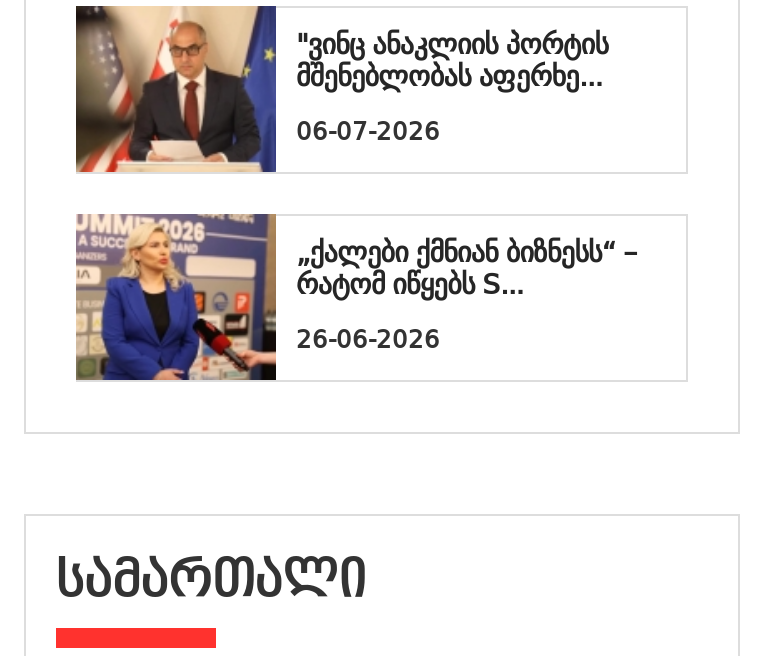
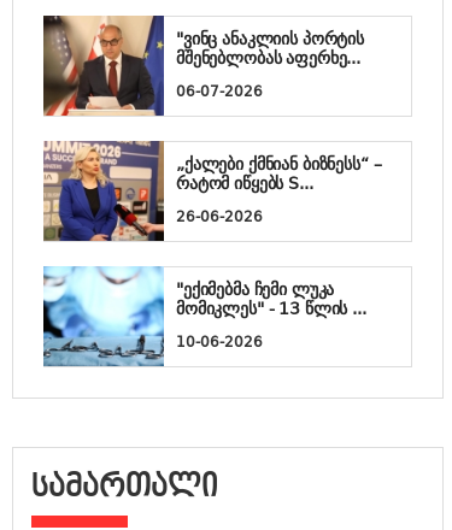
none -> [42,266,366,367] [image] | "ექიმებმა ჩემი ლუკა | მომიკლეს" - 13 წლის ... | 10-06-2026

